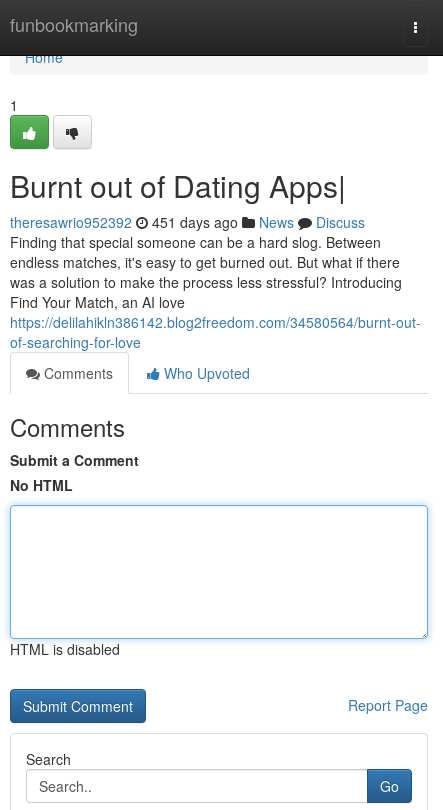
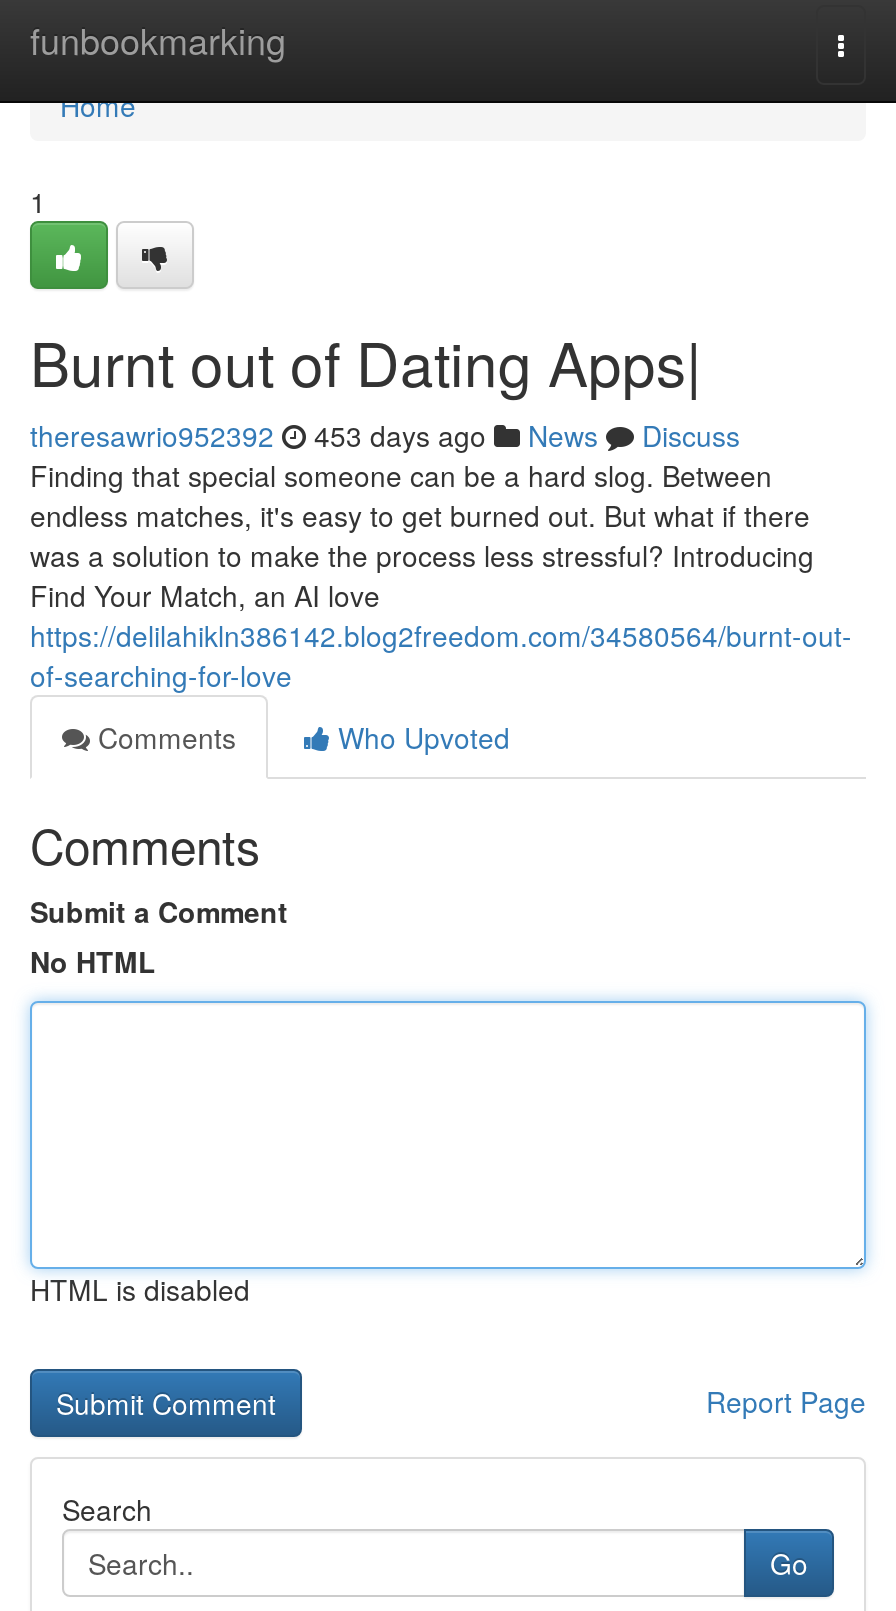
[10,212,365,232] theresawrio952392 451 days ago News Discuss -> [30,415,740,455] theresawrio952392 453 days ago News Discuss

